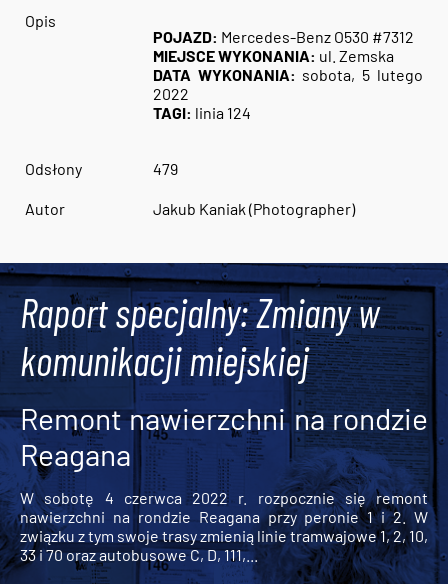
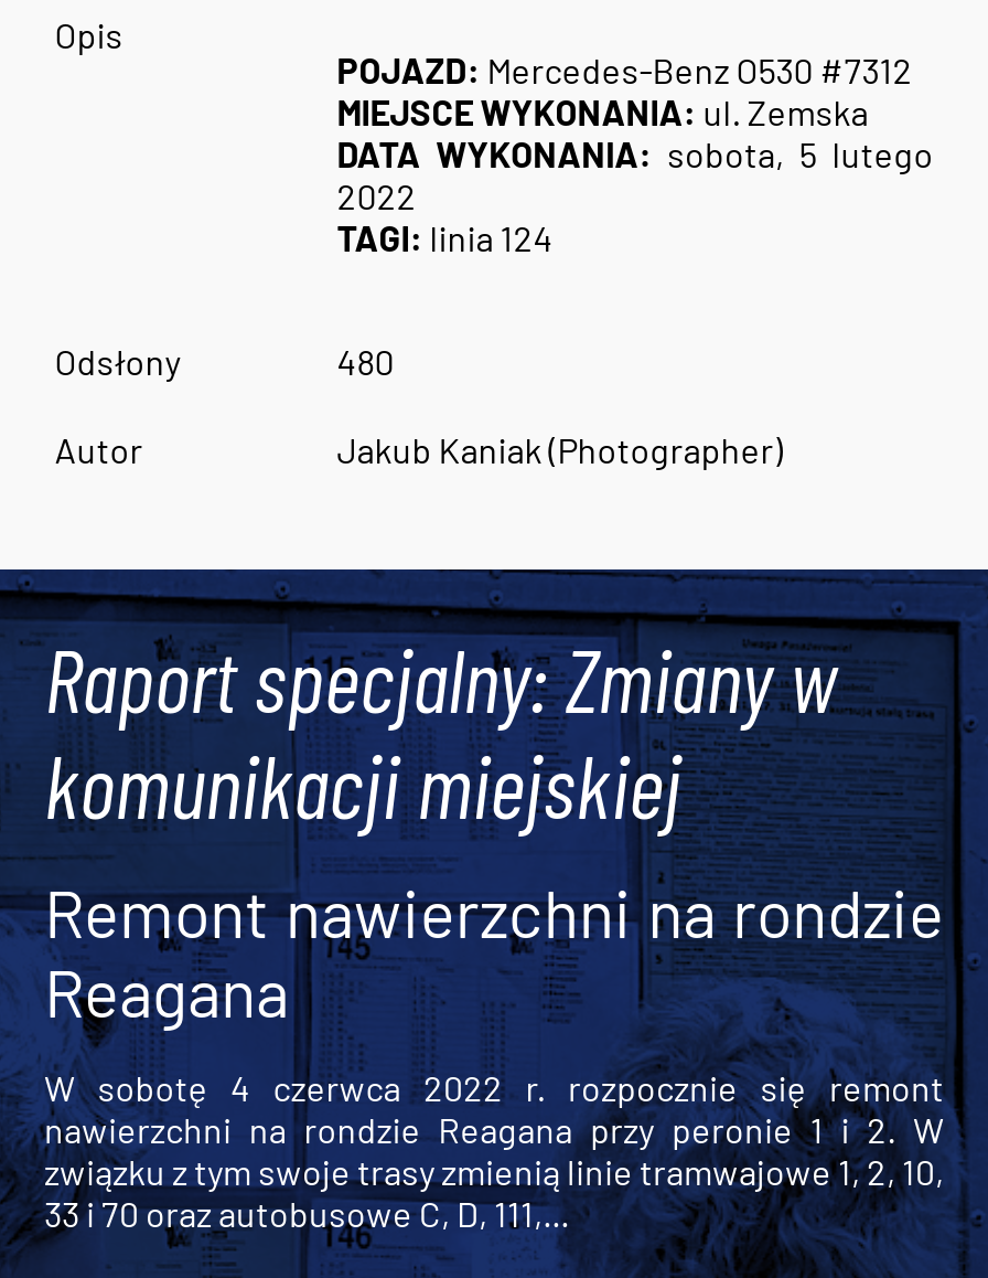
[153,159,178,178] 479 -> [337,340,394,382] 480

